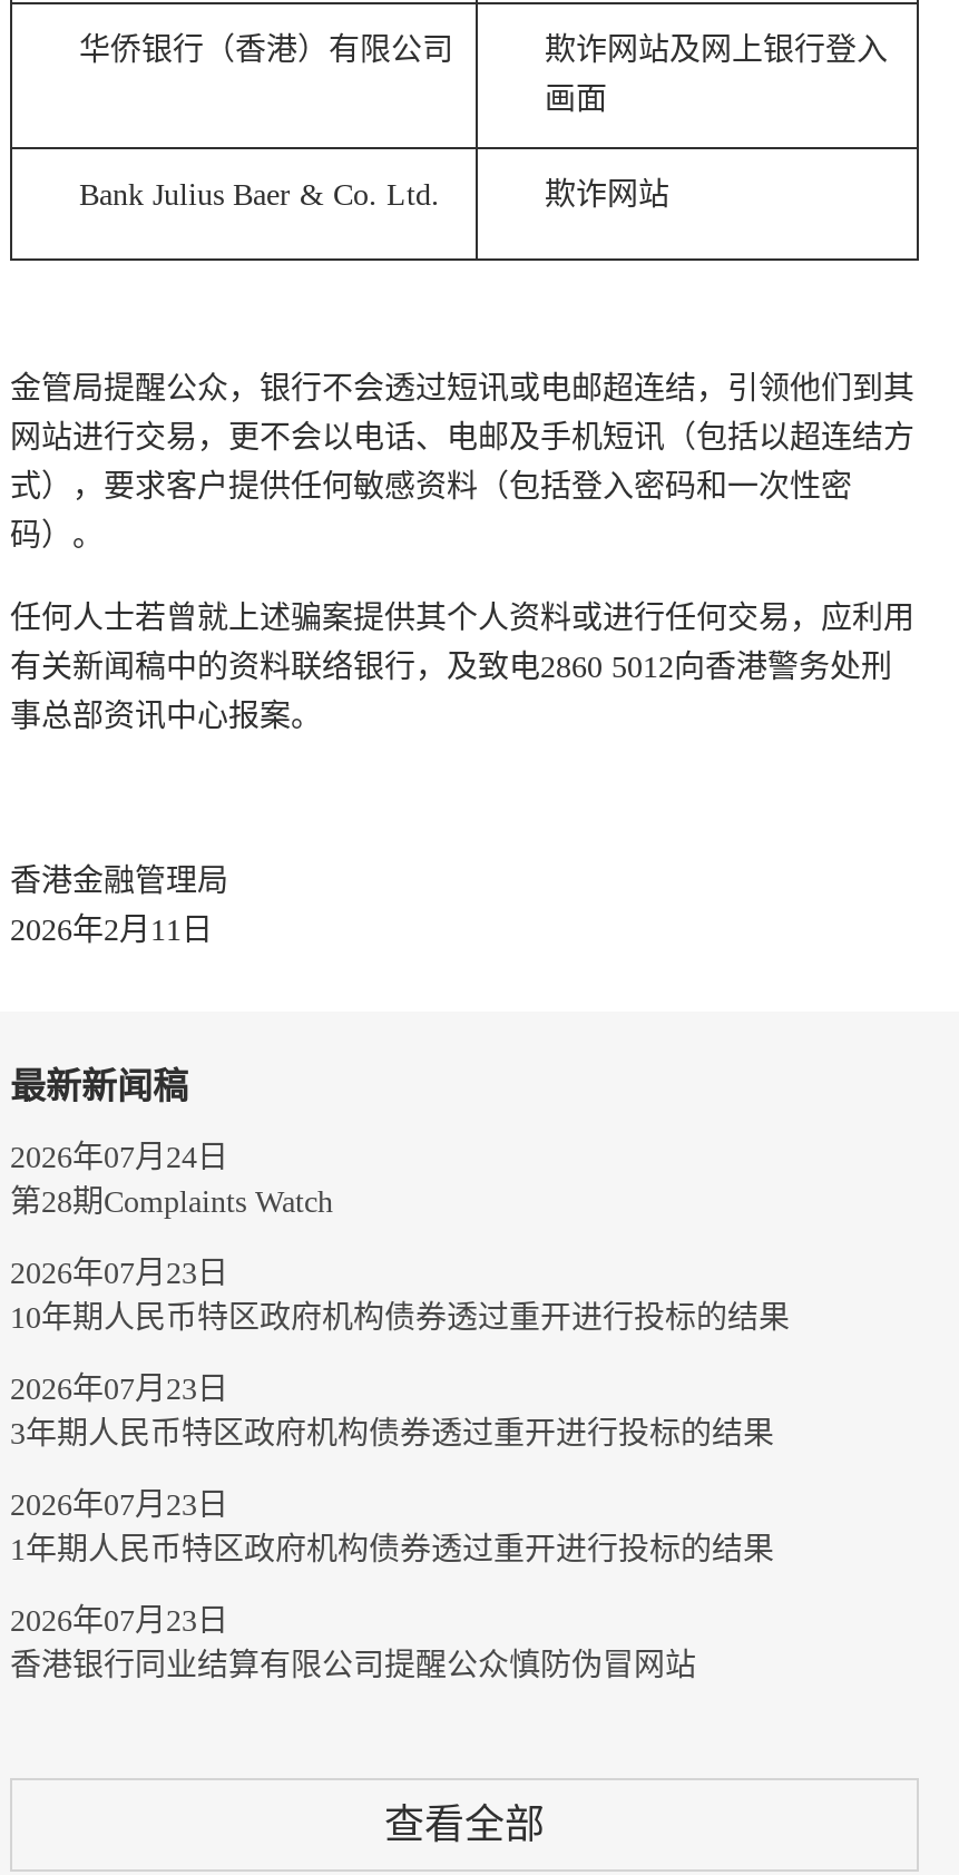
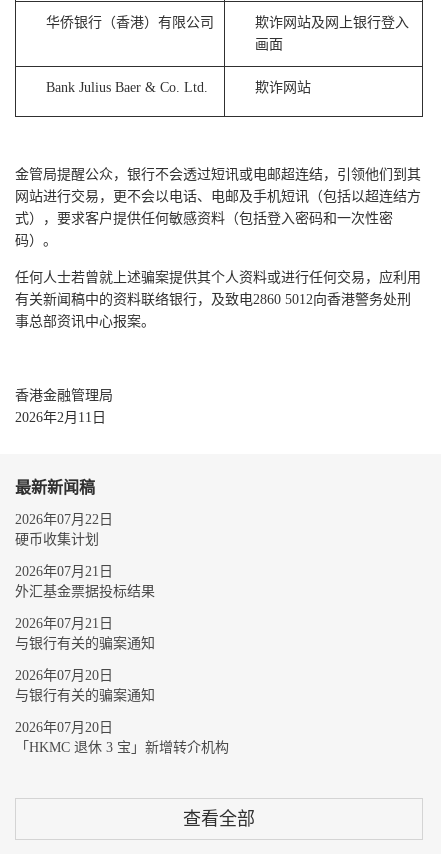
[10,1141,333,1219] 2026年07月24日 | 第28期Complaints Watch -> [15,512,113,547] 2026年07月22日 | 硬币收集计划
[10,1257,790,1335] 2026年07月23日 | 10年期人民币特区政府机构债券透过重开进行投标的结果 -> [15,564,155,599] 2026年07月21日 | 外汇基金票据投标结果
[10,1373,774,1451] 2026年07月23日 | 3年期人民币特区政府机构债券透过重开进行投标的结果 -> [15,616,155,651] 2026年07月21日 | 与银行有关的骗案通知
[10,1488,774,1566] 2026年07月23日 | 1年期人民币特区政府机构债券透过重开进行投标的结果 -> [15,668,155,703] 2026年07月20日 | 与银行有关的骗案通知
[10,1604,696,1682] 2026年07月23日 | 香港银行同业结算有限公司提醒公众慎防伪冒网站 -> [15,720,229,755] 2026年07月20日 | 「HKMC 退休 3 宝」新增转介机构

